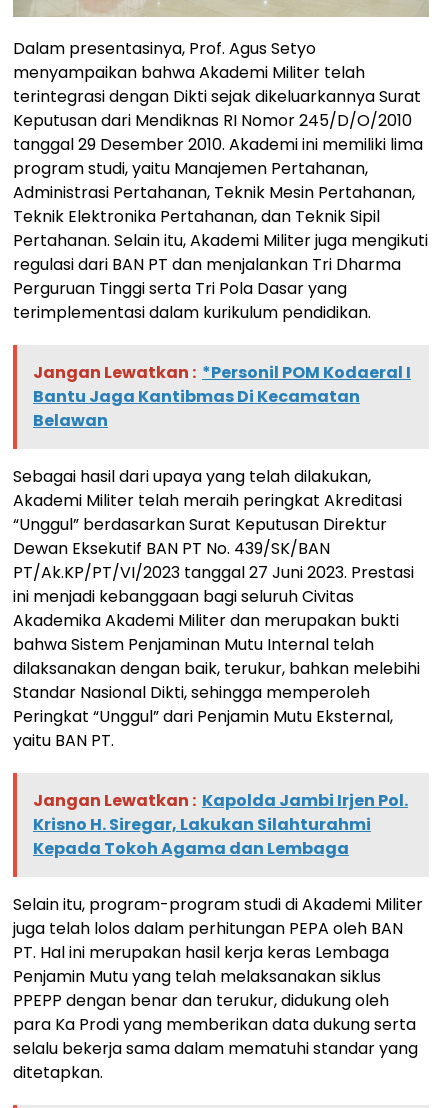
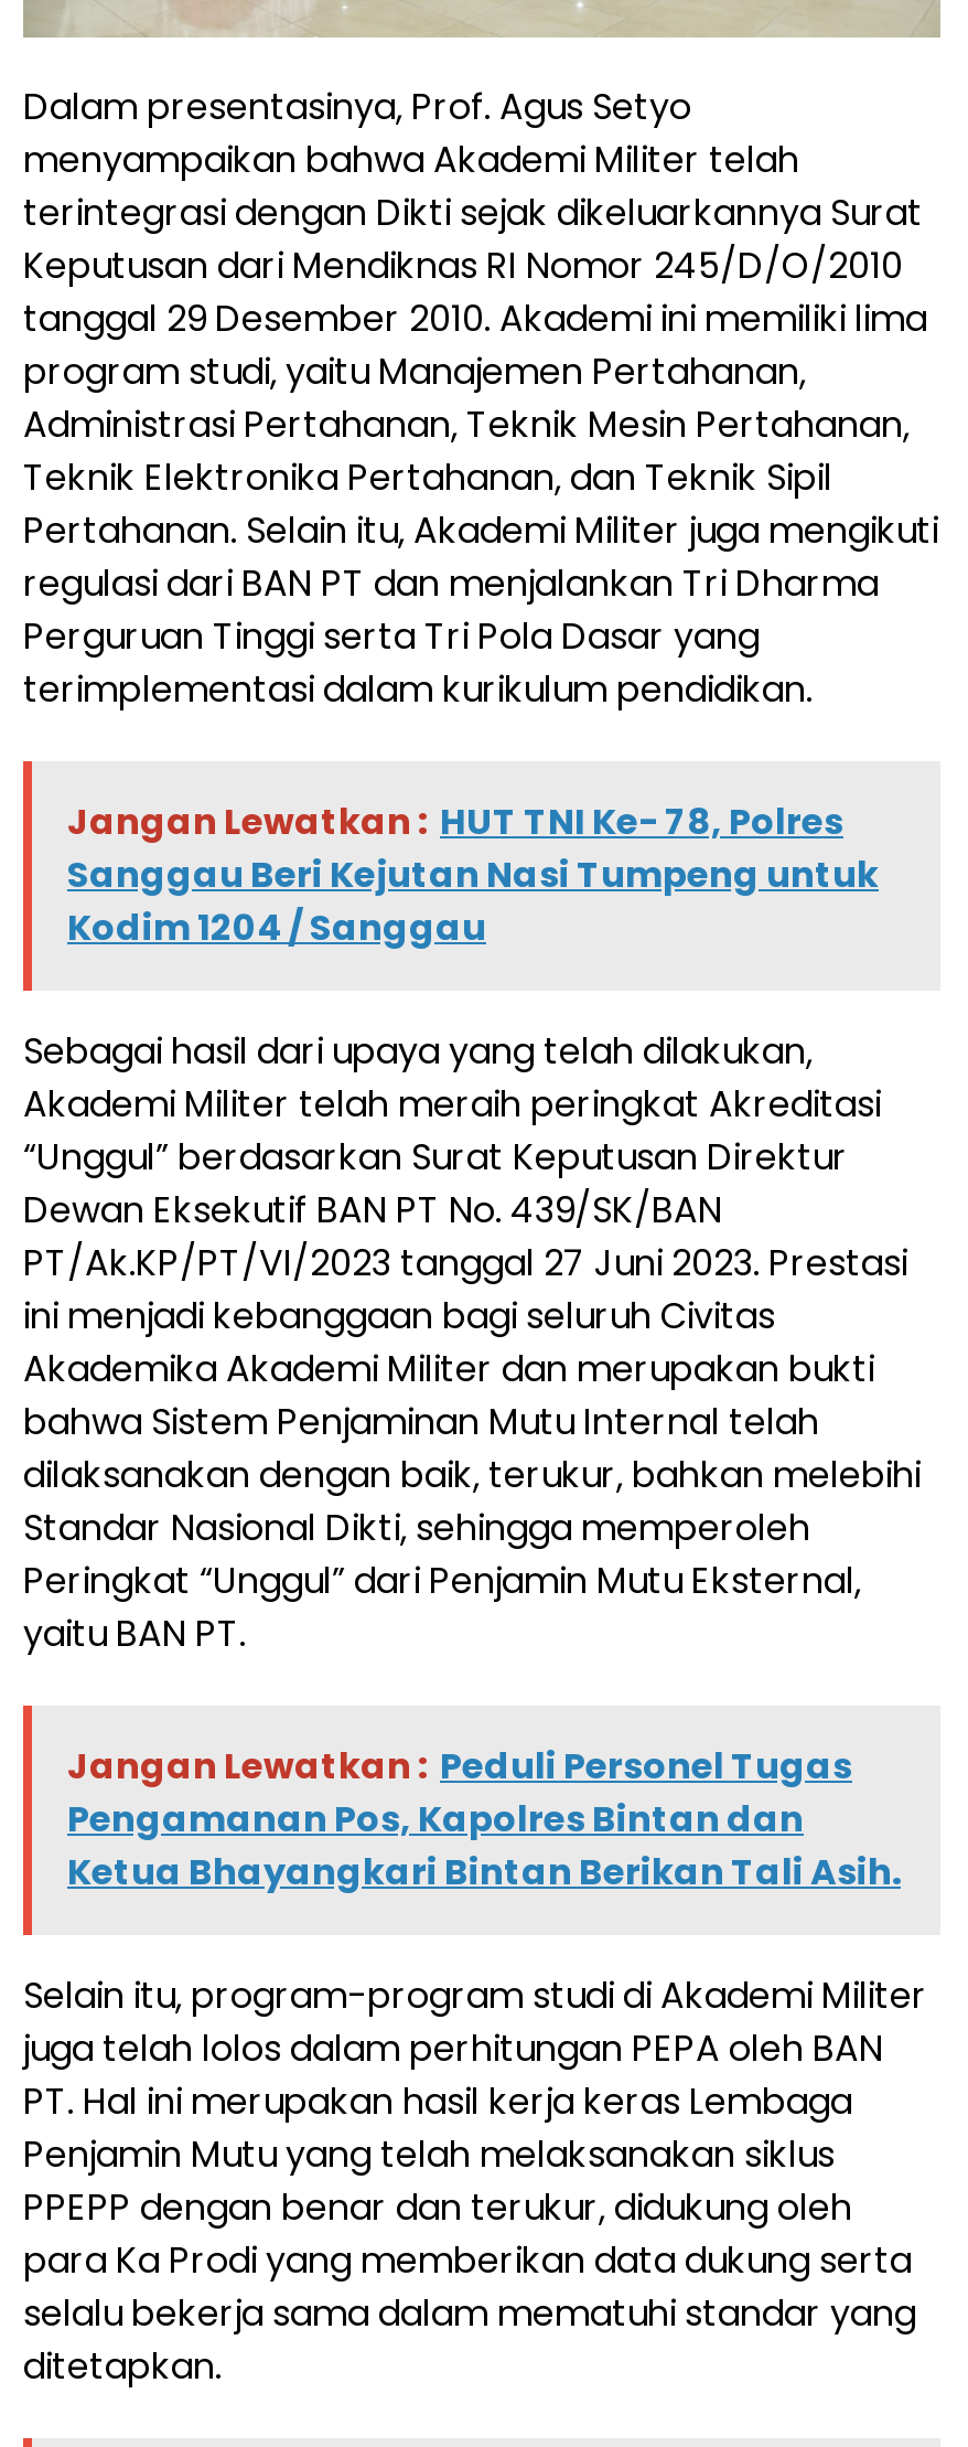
[33,361,411,432] Jangan Lewatkan : *Personil POM Kodaeral I | Bantu Jaga Kantibmas Di Kecamatan | Belawan -> [67,797,879,954] Jangan Lewatkan : HUT TNI Ke- 78, Polres | Sanggau Beri Kejutan Nasi Tumpeng untuk | Kodim 1204 / Sanggau
[33,789,408,860] Jangan Lewatkan : Kapolda Jambi Irjen Pol. | Krisno H. Siregar, Lakukan Silahturahmi | Kepada Tokoh Agama dan Lembaga -> [67,1742,901,1898] Jangan Lewatkan : Peduli Personel Tugas | Pengamanan Pos, Kapolres Bintan dan | Ketua Bhayangkari Bintan Berikan Tali Asih.

